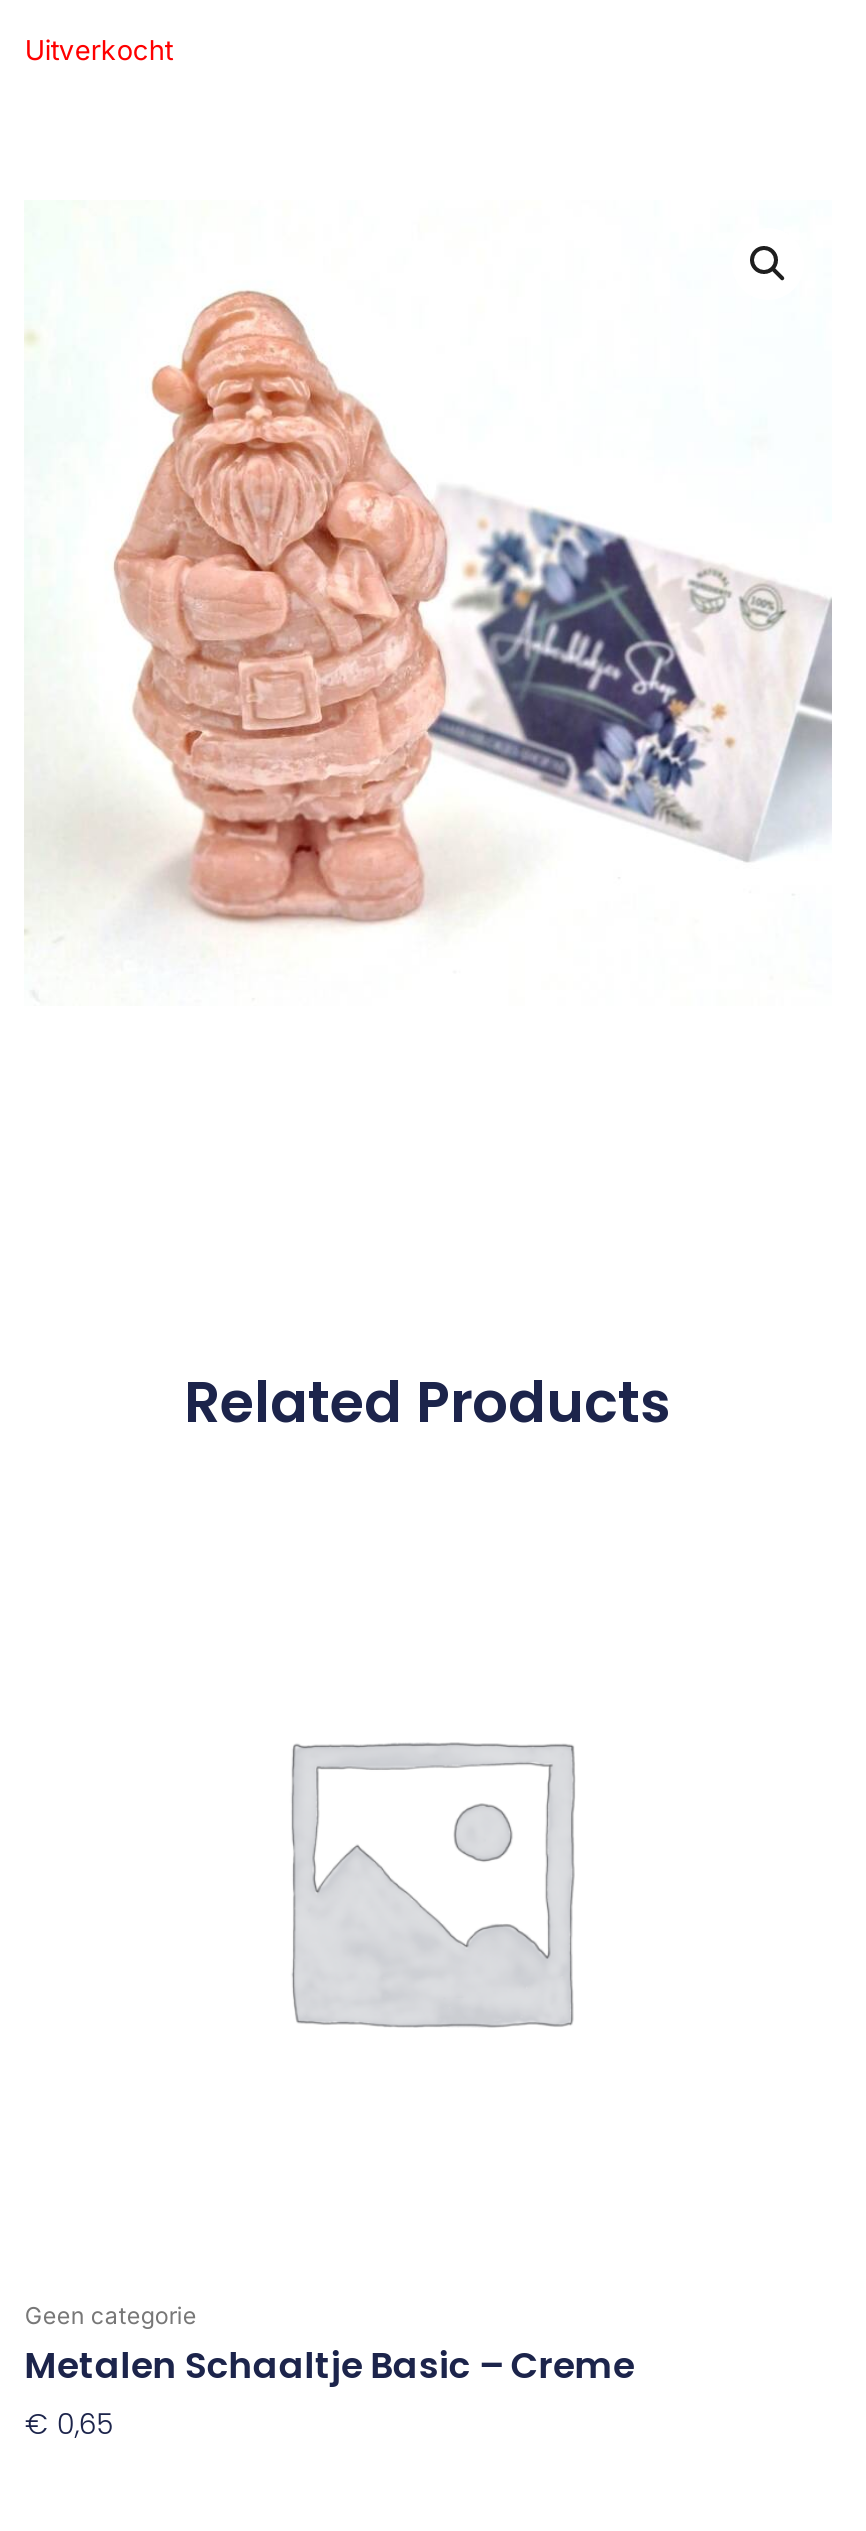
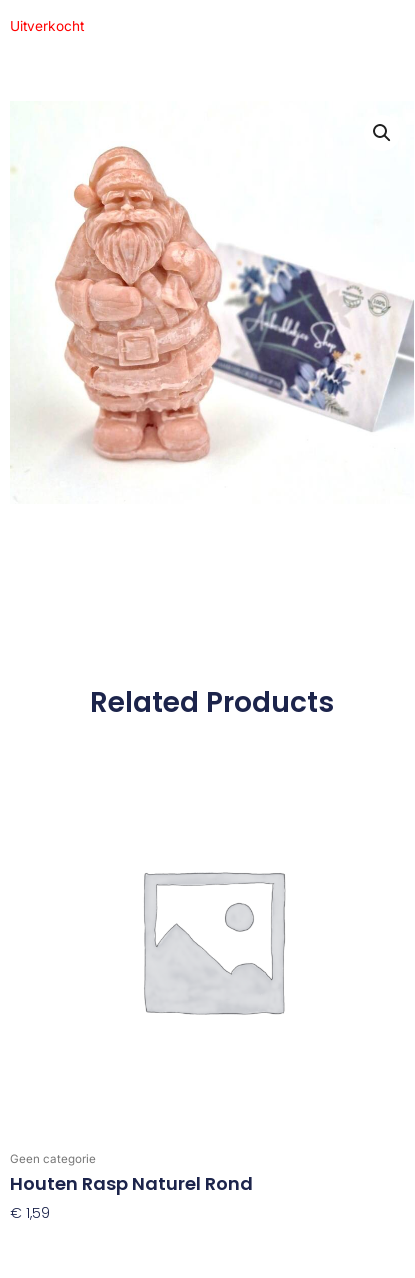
[25,2340,635,2444] Metalen Schaaltje Basic – Creme | €0,65 -> [10,1171,253,1223] Houten Rasp Naturel Rond | €1,59

